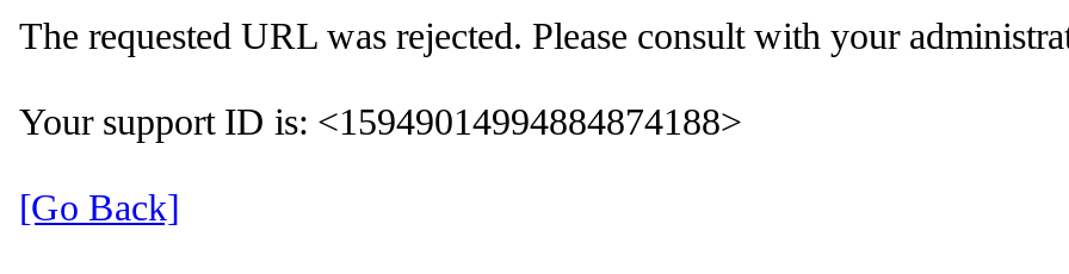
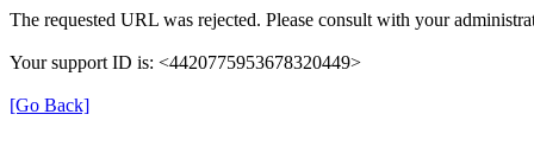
[19,101,742,142] Your support ID is: <15949014994884874188> -> [10,52,361,72] Your support ID is: <4420775953678320449>

